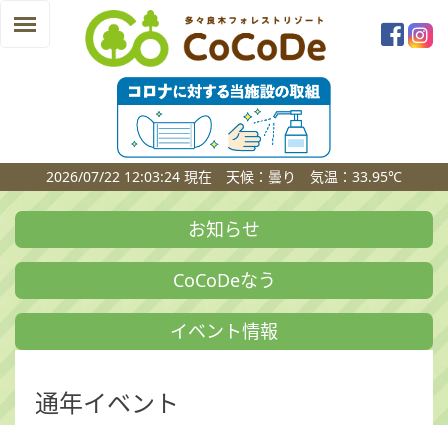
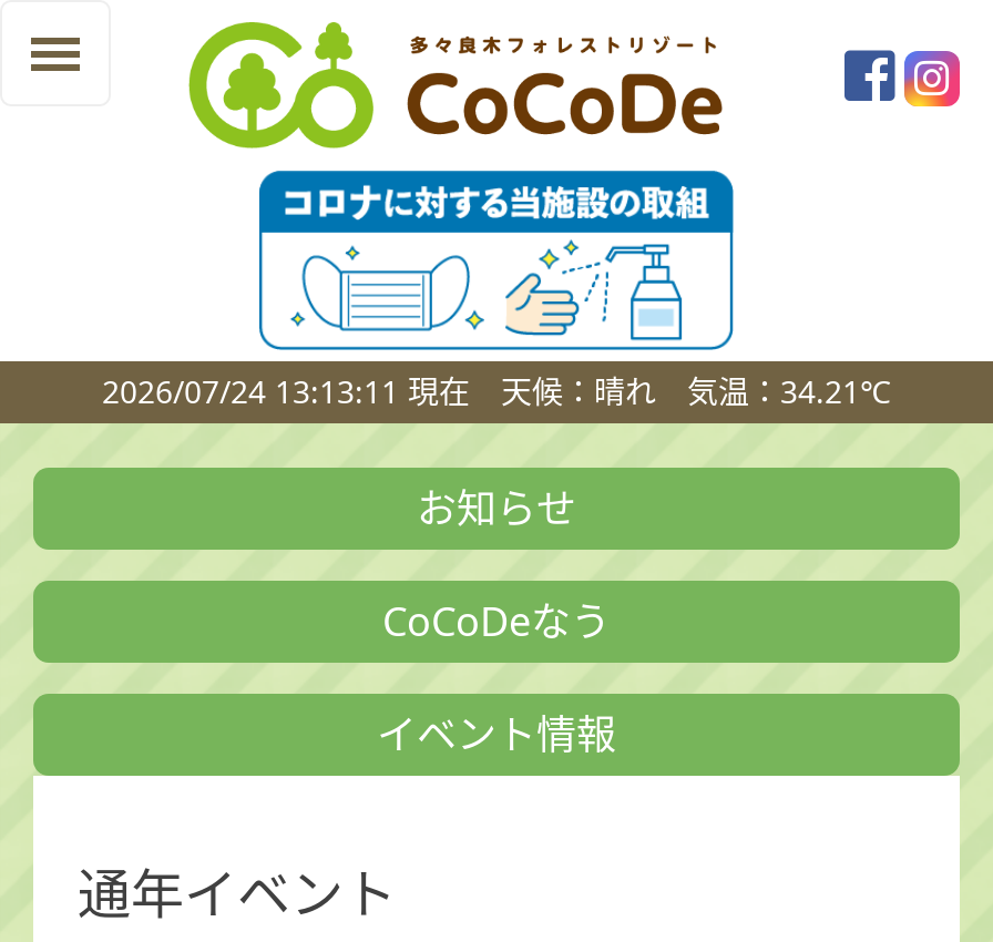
[46,167,402,186] 2026/07/22 12:03:24 現在 天候：曇り 気温：33.95℃ -> [102,369,891,411] 2026/07/24 13:13:11 現在 天候：晴れ 気温：34.21℃

